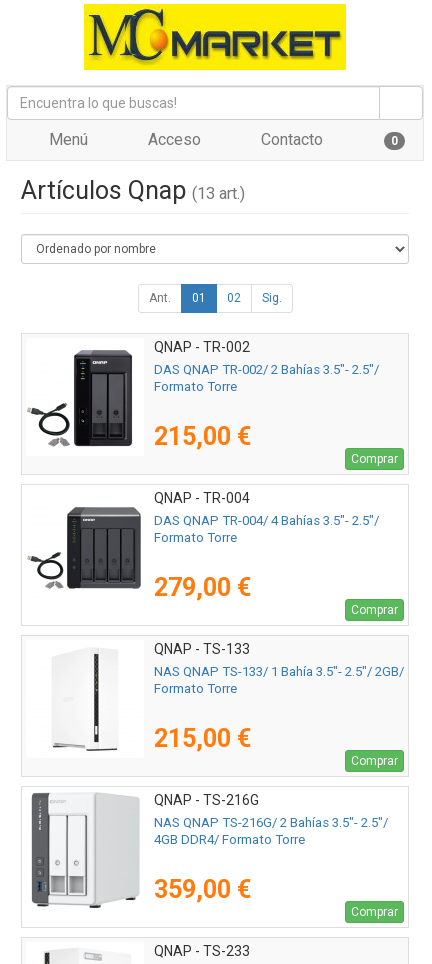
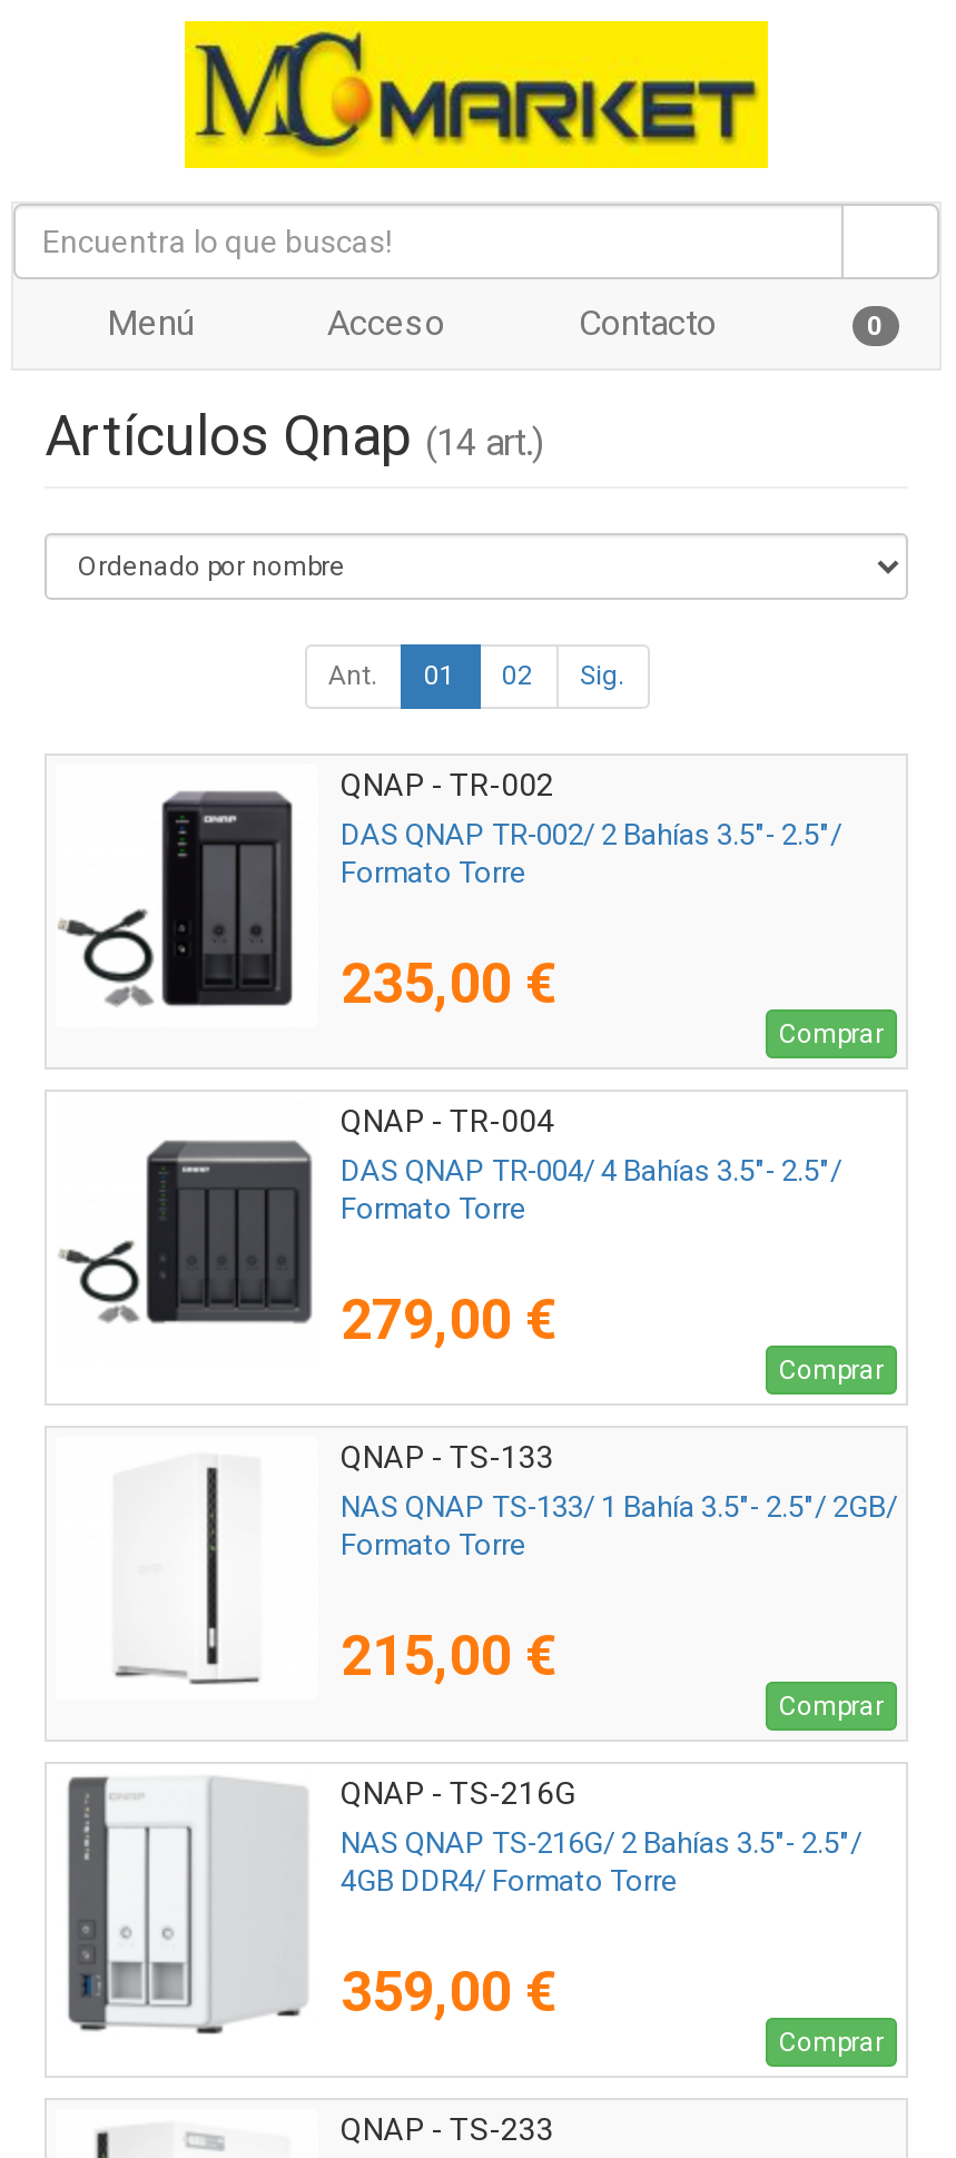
[21,176,245,205] Artículos Qnap (13 art.) -> [45,404,543,469] Artículos Qnap (14 art.)
[154,422,251,451] 215,00 € -> [341,952,556,1016] 235,00 €

